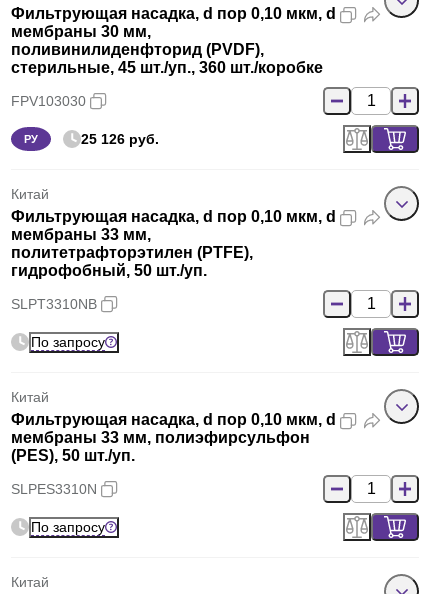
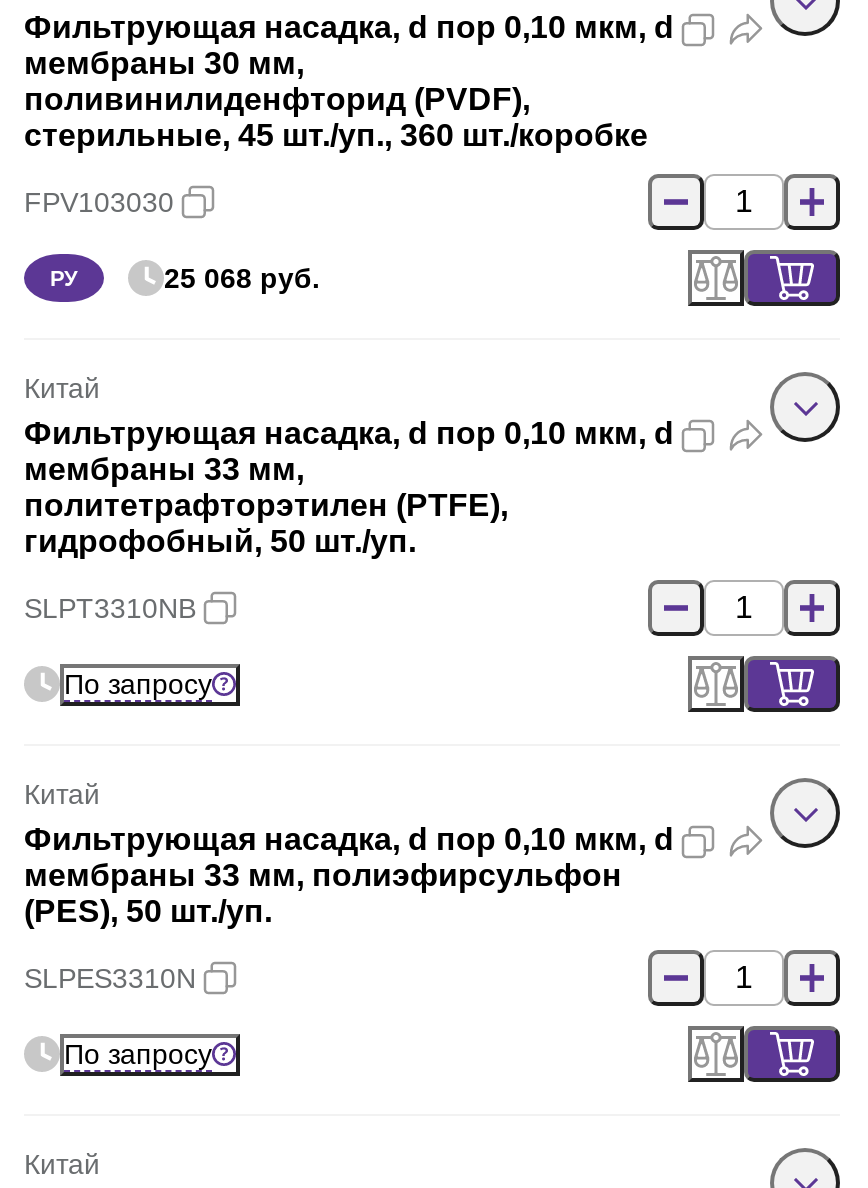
[81,131,159,147] 25 126 руб. -> [164,262,320,294] 25 068 руб.

